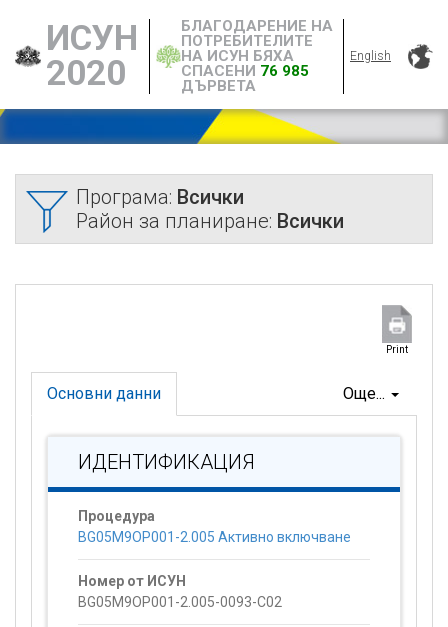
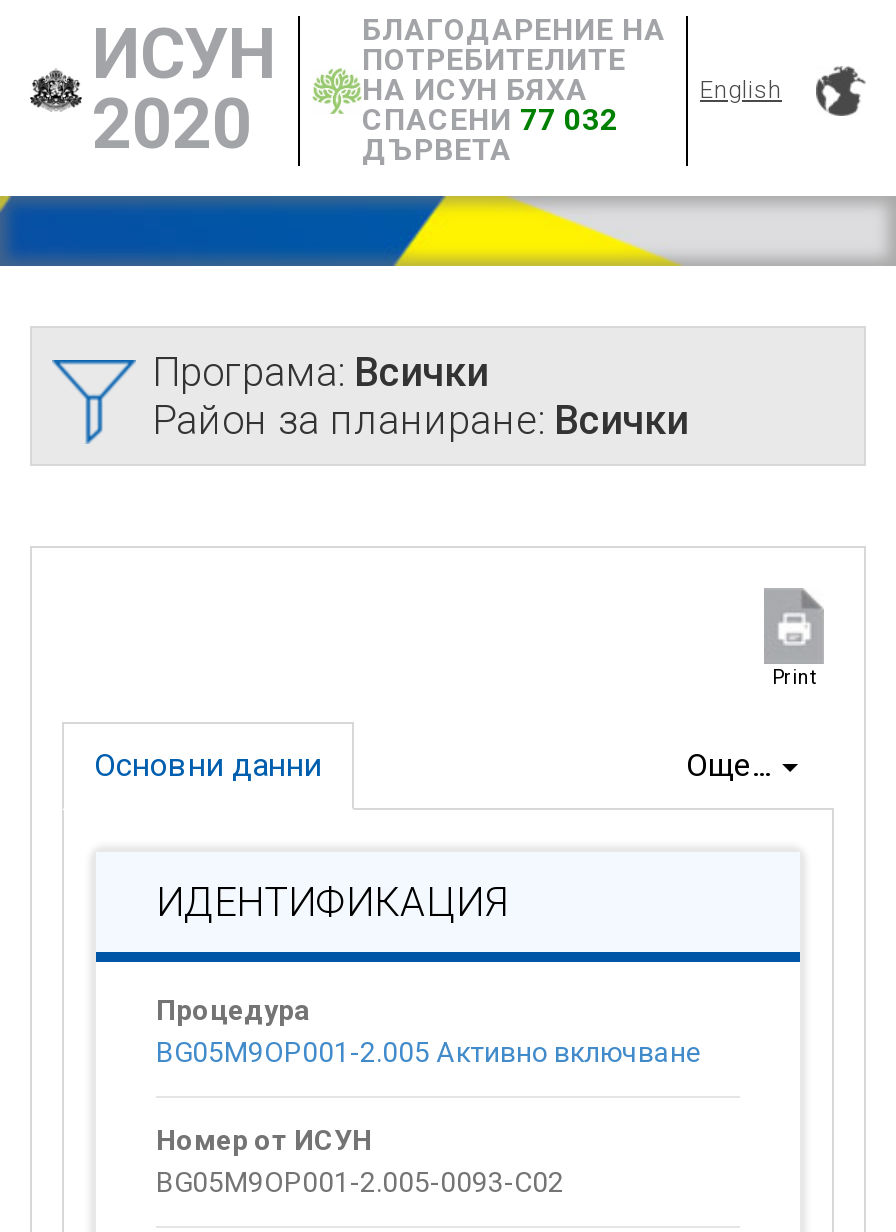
[181,62,309,80] СПАСЕНИ 76 985 -> [362,102,618,138] СПАСЕНИ 77 032

